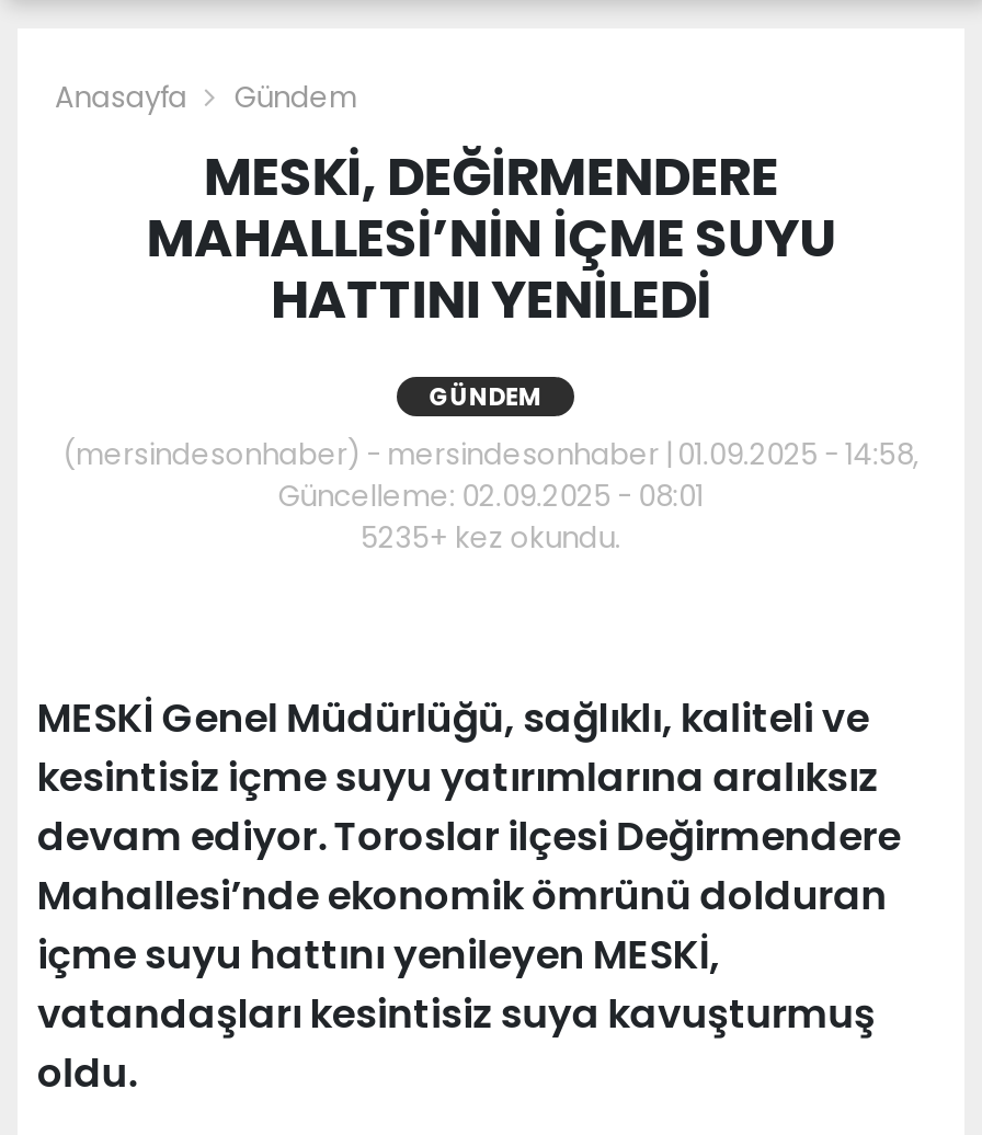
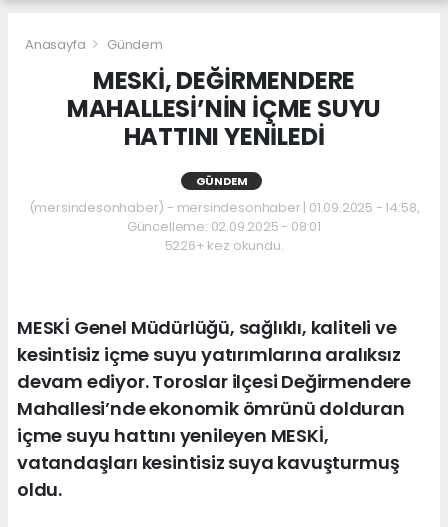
[361,517,621,558] 5235+ kez okundu. -> [165,236,283,255] 5226+ kez okundu.

